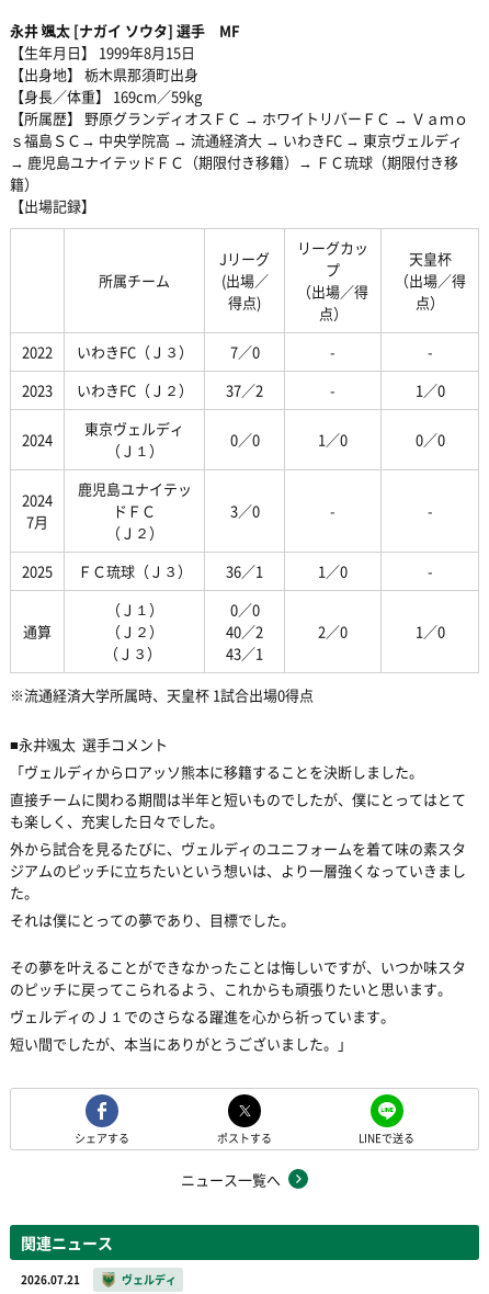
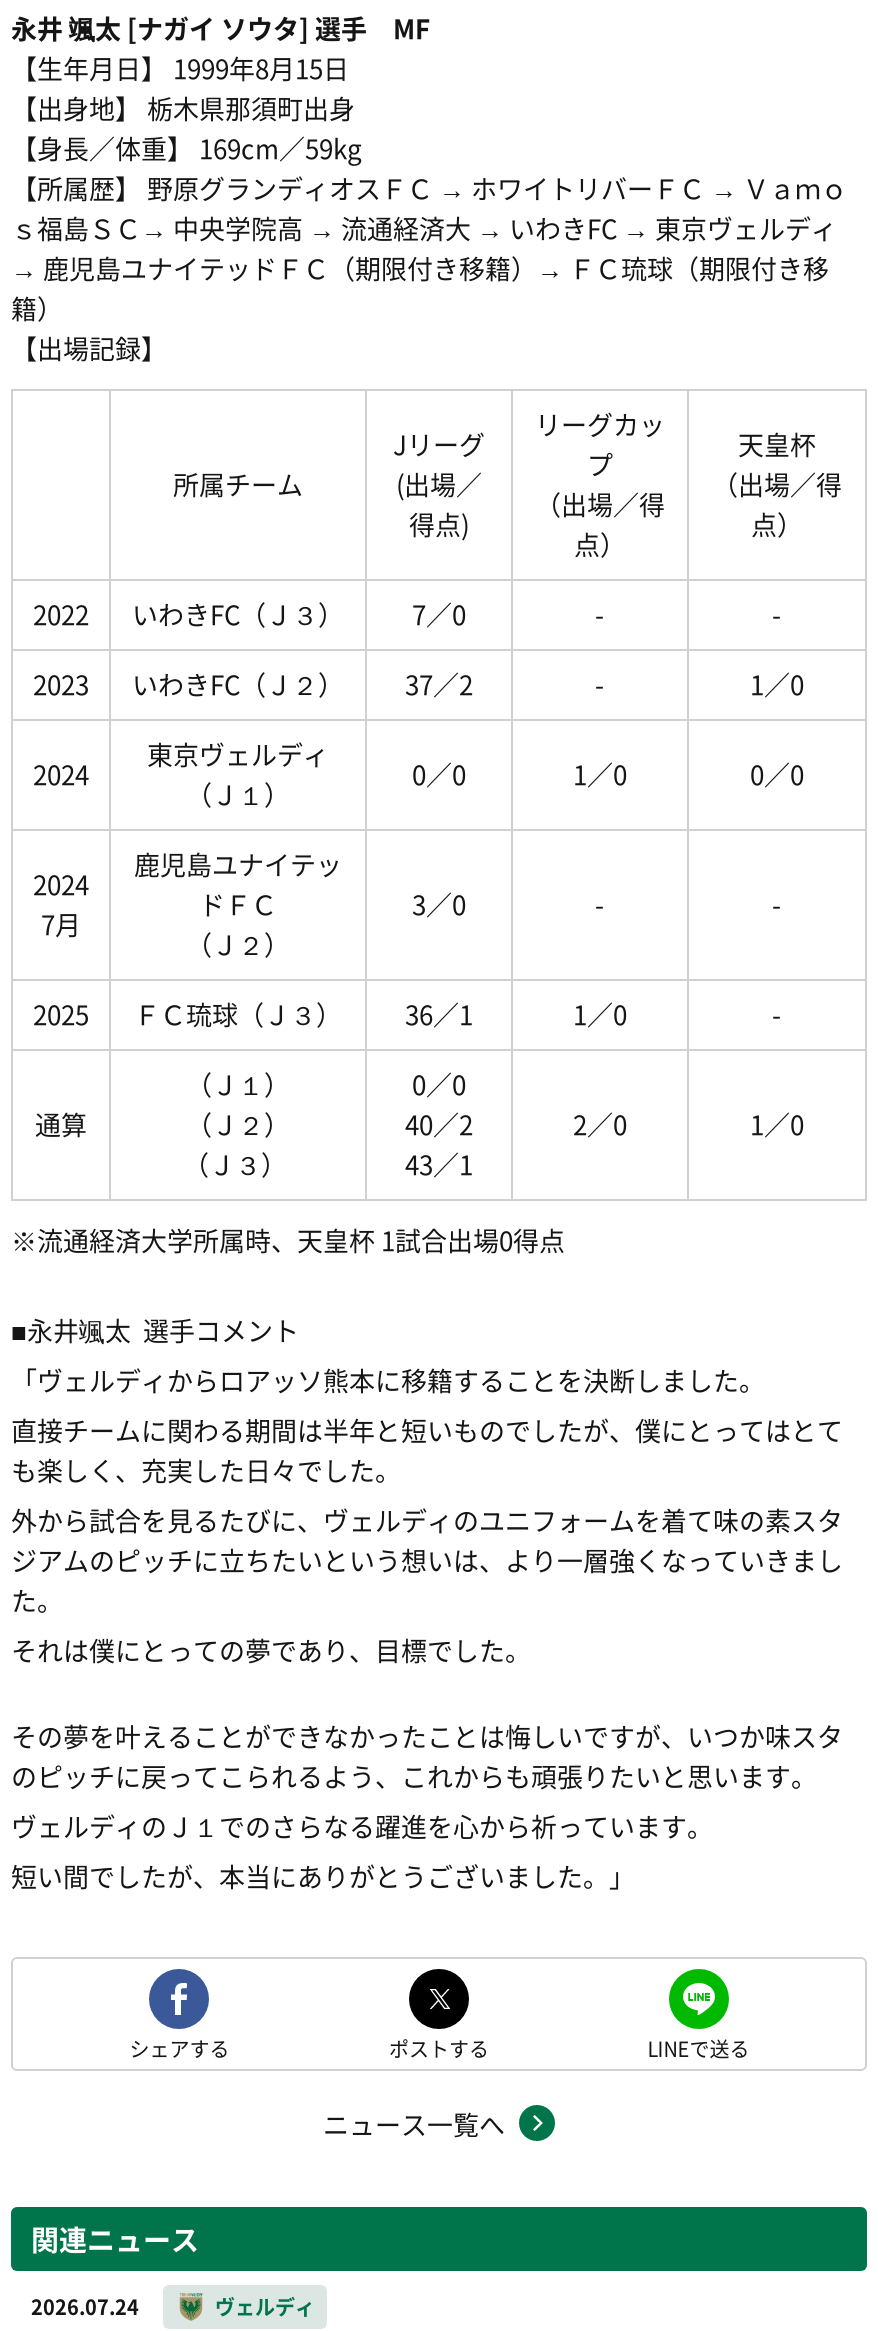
[21,1271,80,1287] 2026.07.21 -> [31,2291,139,2321] 2026.07.24

